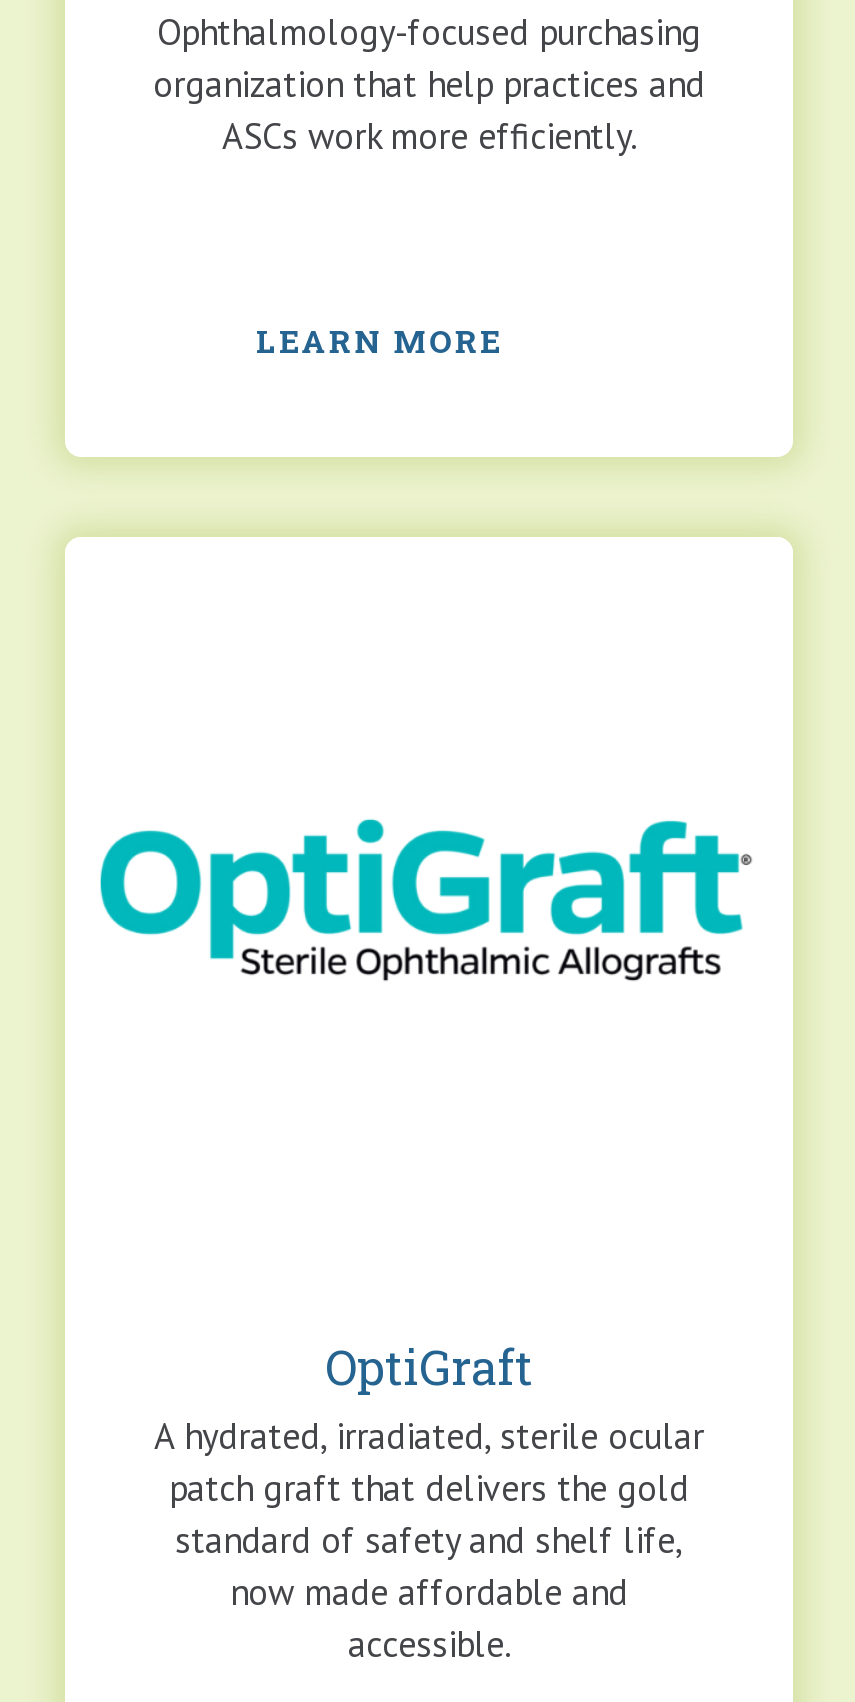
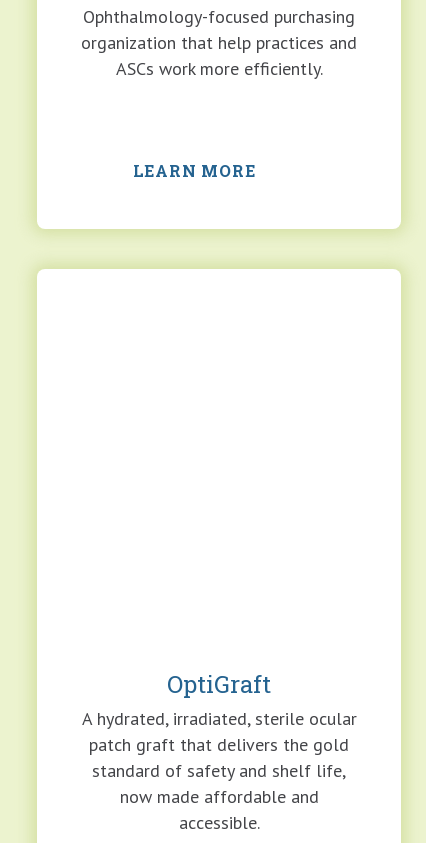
[99,817,753,983] [image] -> none

